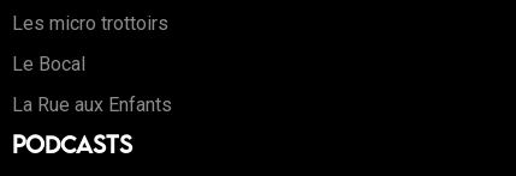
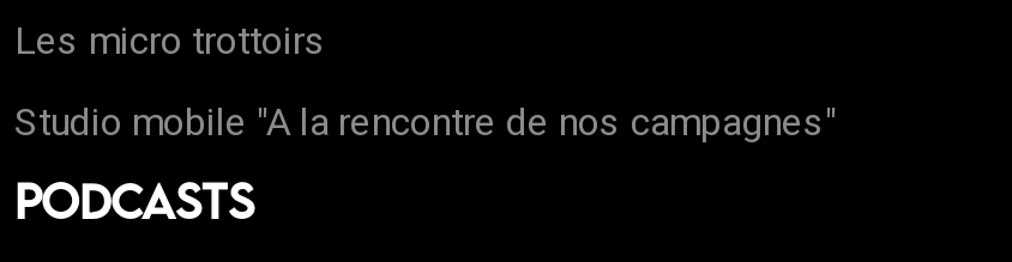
[12,53,172,117] Le Bocal | La Rue aux Enfants -> [14,100,837,146] Studio mobile "A la rencontre de nos campagnes"

